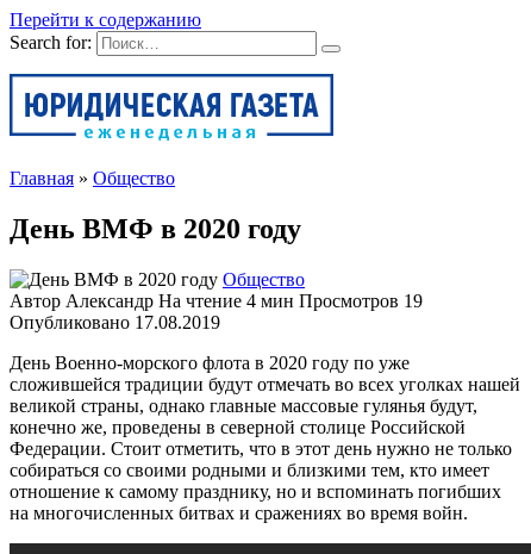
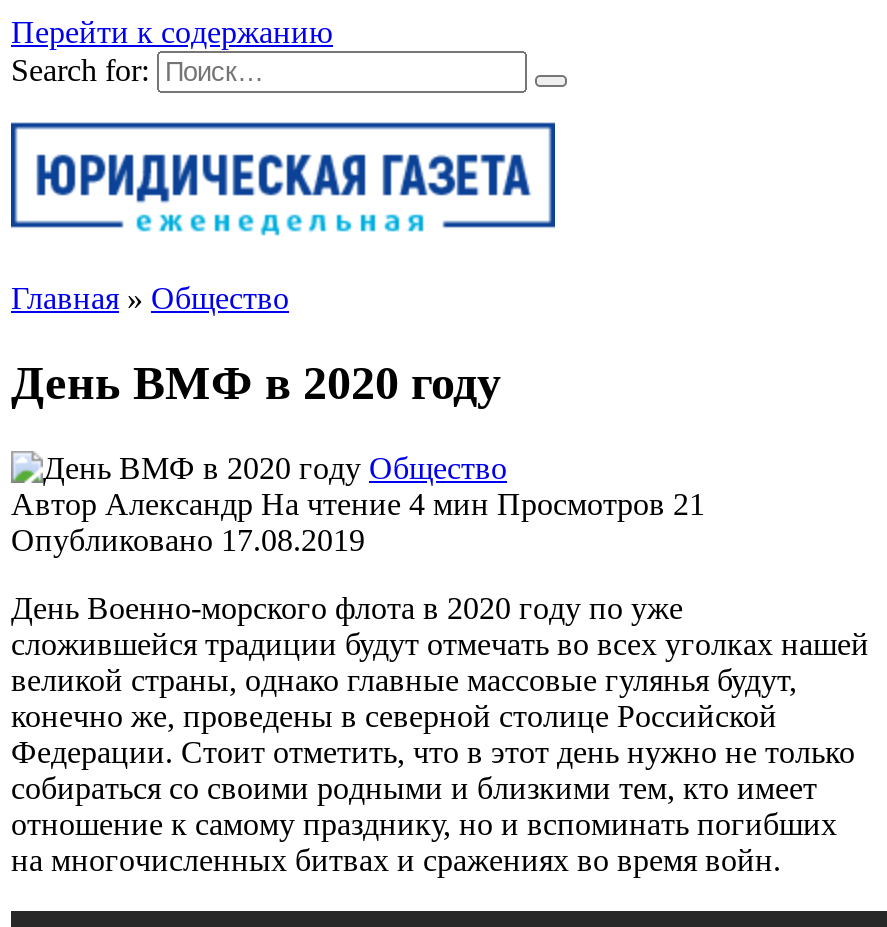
[10,290,423,311] Автор Александр На чтение 4 мин Просмотров 19 -> [11,487,705,521] Автор Александр На чтение 4 мин Просмотров 21

